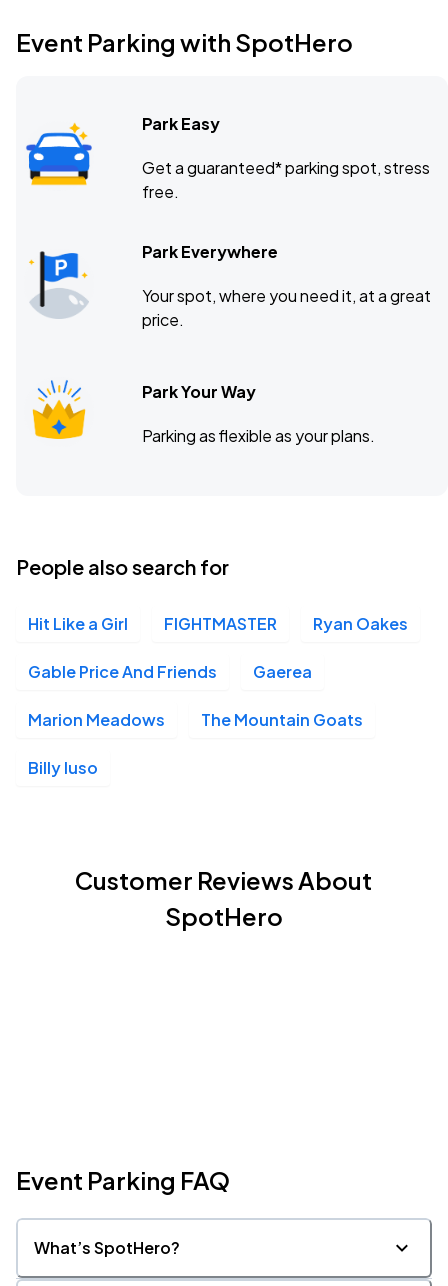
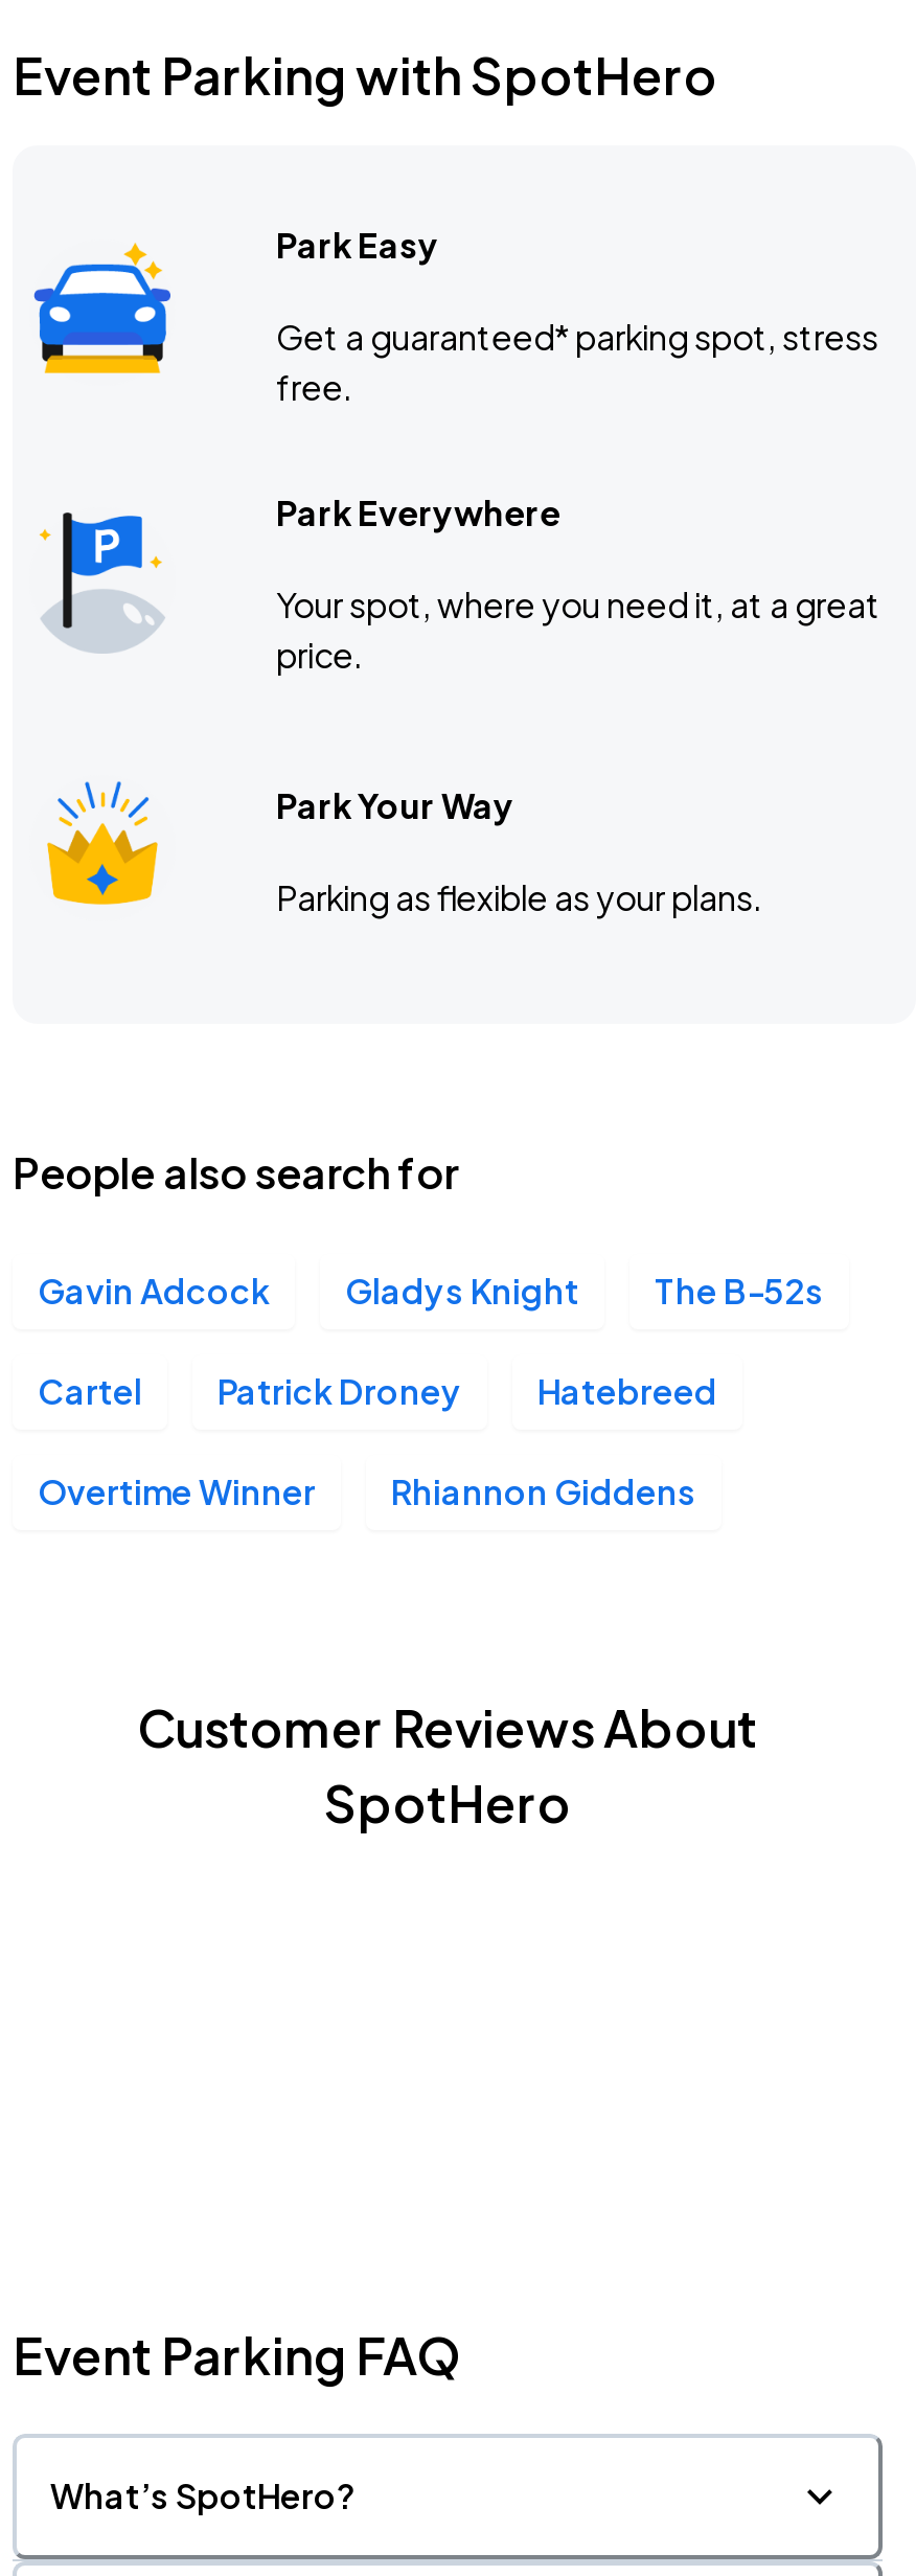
[28,613,408,778] Hit Like a Girl | FIGHTMASTER | Ryan Oakes | Gable Price And Friends | Gaerea | Marion Meadows | The Mountain Goats | Billy Iuso -> [38,1269,824,1513] Gavin Adcock | Gladys Knight | The B-52s | Cartel | Patrick Droney | Hatebreed | Overtime Winner | Rhiannon Giddens

